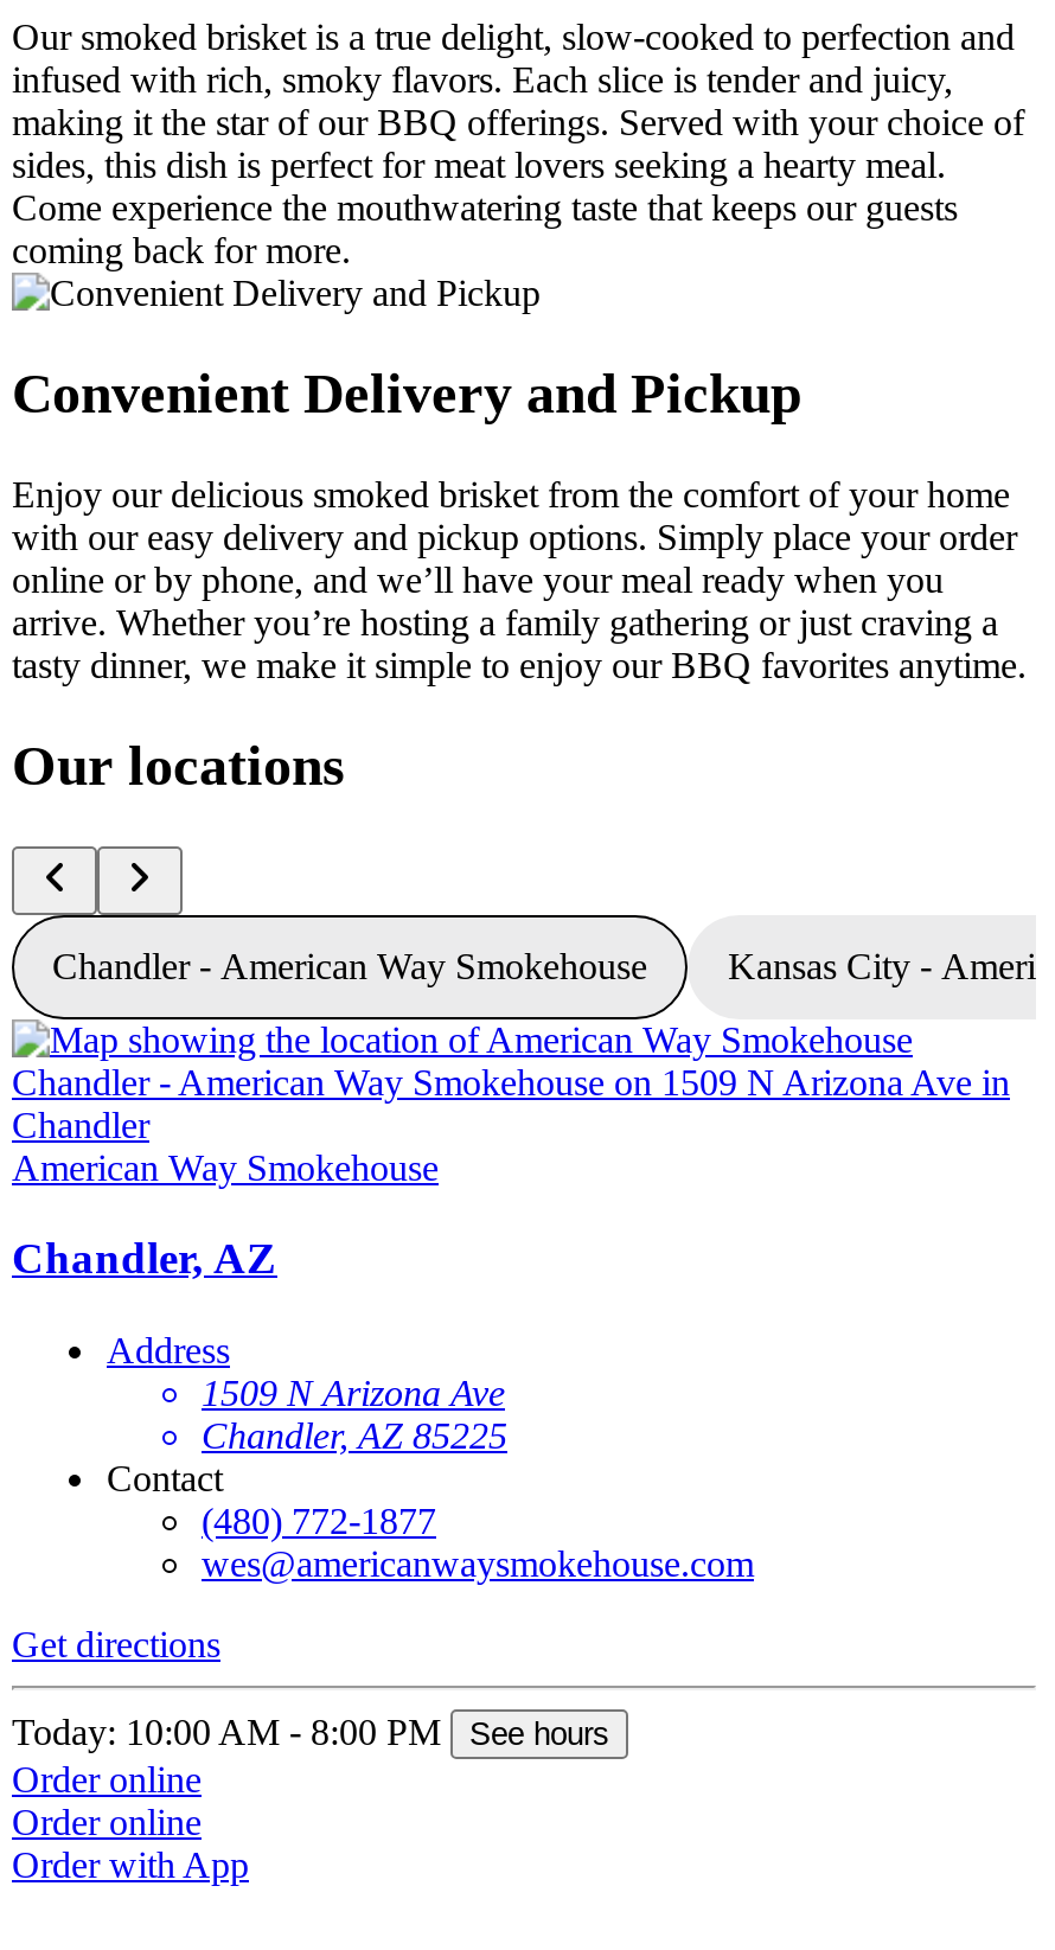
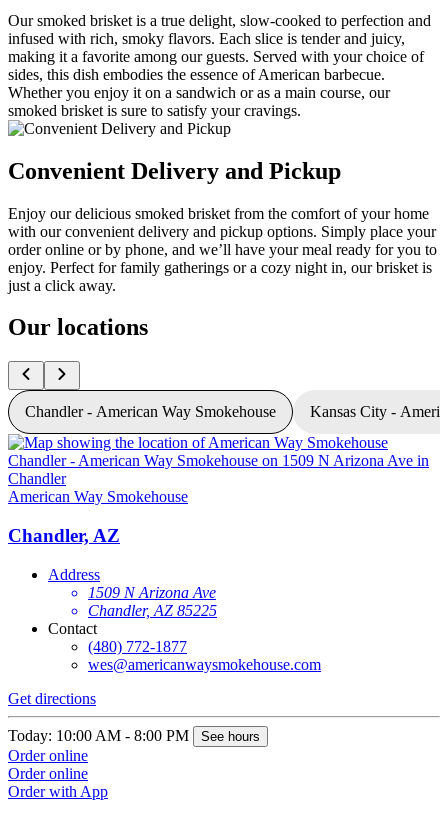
[12,101,1024,270] making it the star of our BBQ offerings. Served with your choice of | sides, this dish is perfect for meat lovers seeking a hearty meal. | Come experience the mouthwatering taste that keeps our guests | coming back for more. -> [8,48,424,119] making it a favorite among our guests. Served with your choice of | sides, this dish embodies the essence of American barbecue. | Whether you enjoy it on a sandwich or as a main course, our | smoked brisket is sure to satisfy your cravings.
[12,516,1027,684] with our easy delivery and pickup options. Simply place your order | online or by phone, and we’ll have your meal ready when you | arrive. Whether you’re hosting a family gathering or just craving a | tasty dinner, we make it simple to enjoy our BBQ favorites anytime. -> [8,222,437,293] with our convenient delivery and pickup options. Simply place your | order online or by phone, and we’ll have your meal ready for you to | enjoy. Perfect for family gatherings or a cozy night in, our brisket is | just a click away.

